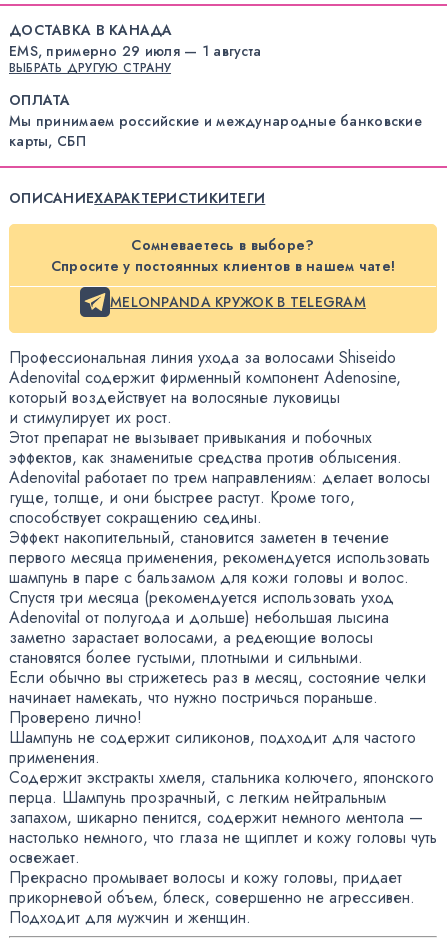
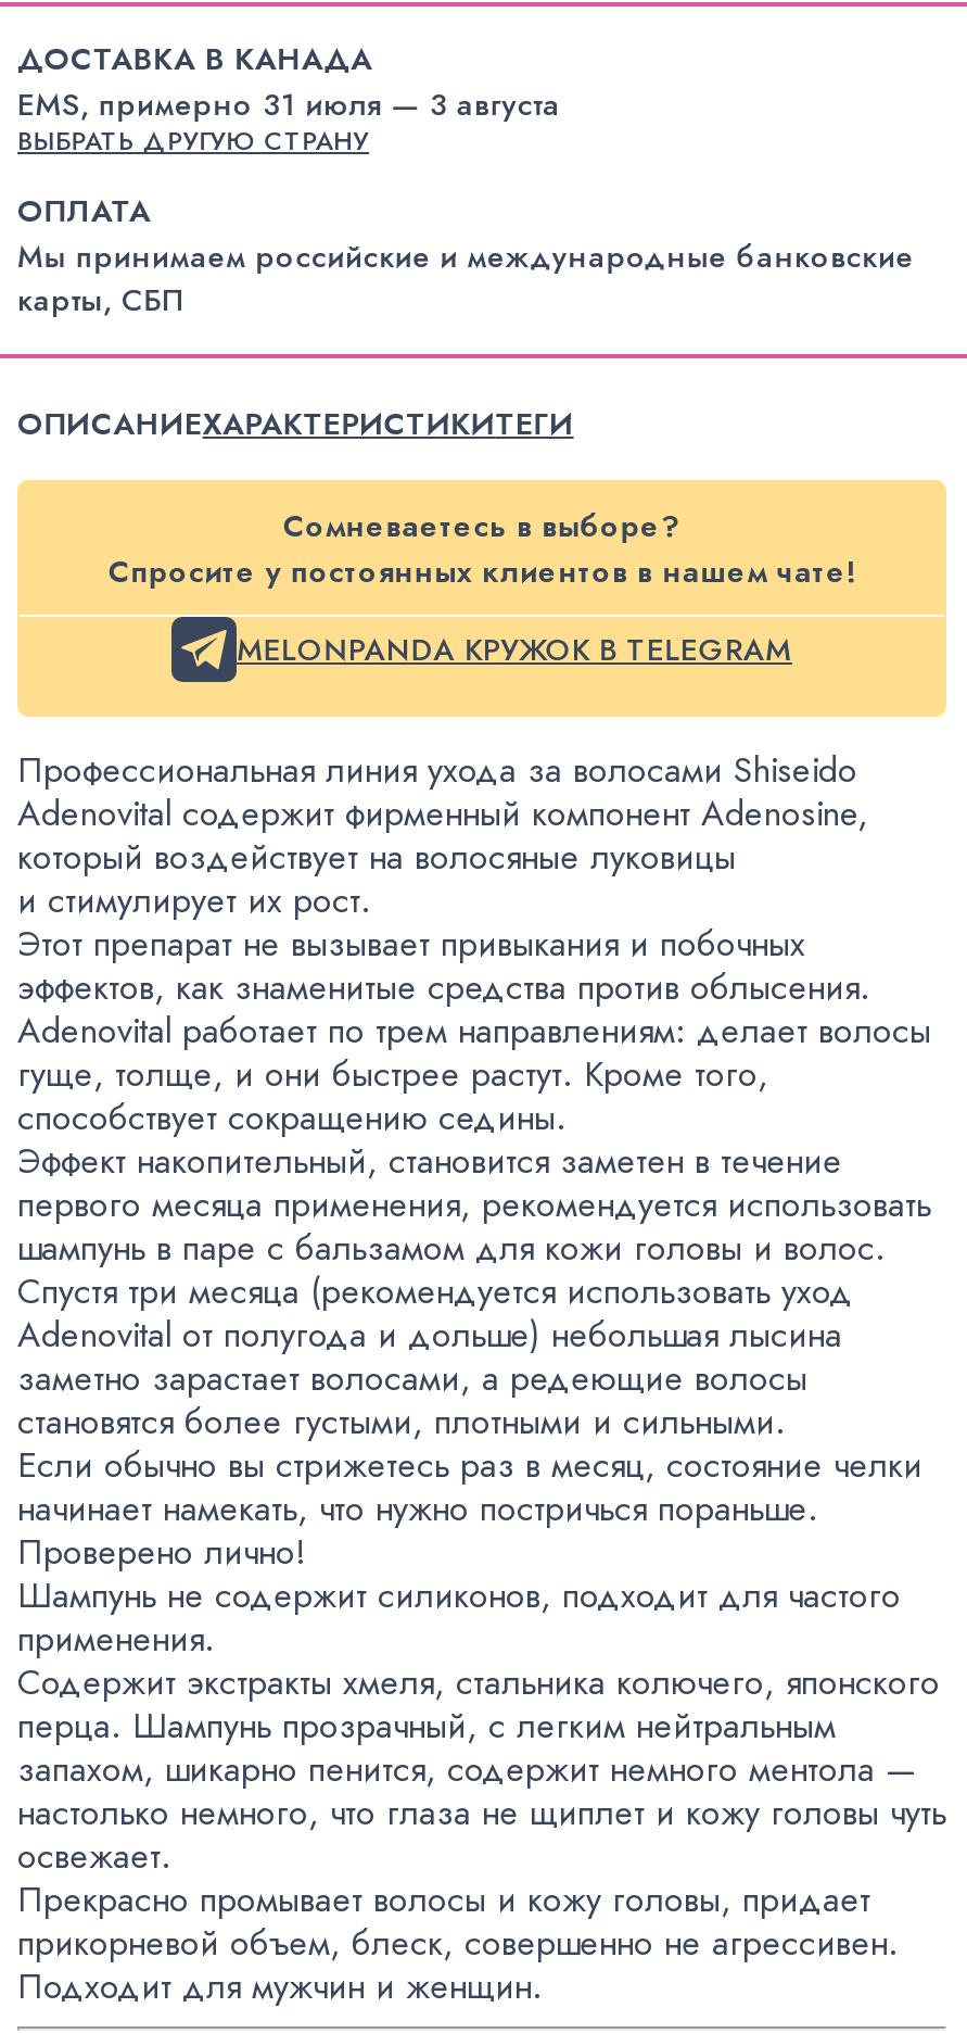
[9,41,261,61] EMS, примерно 29 июля — 1 августа -> [17,83,560,126] EMS, примерно 31 июля — 3 августа

